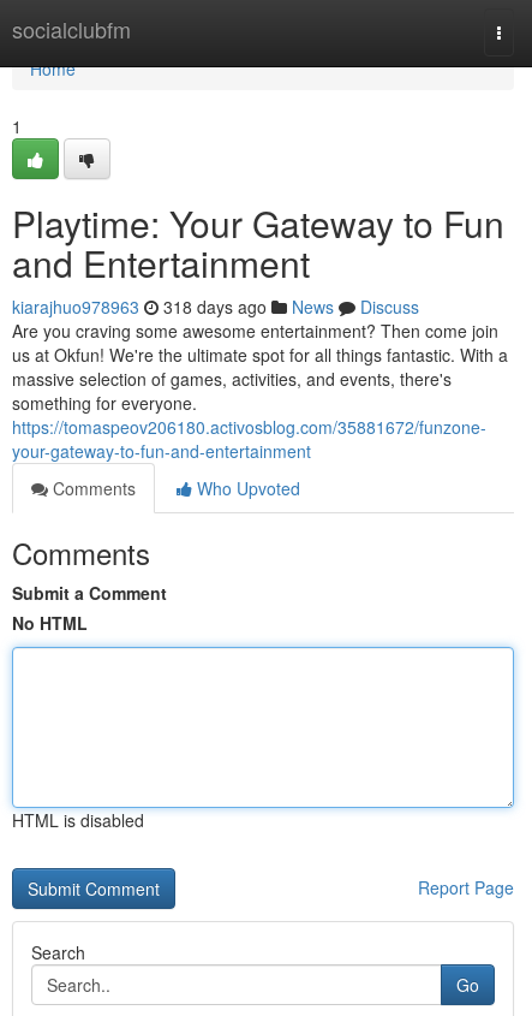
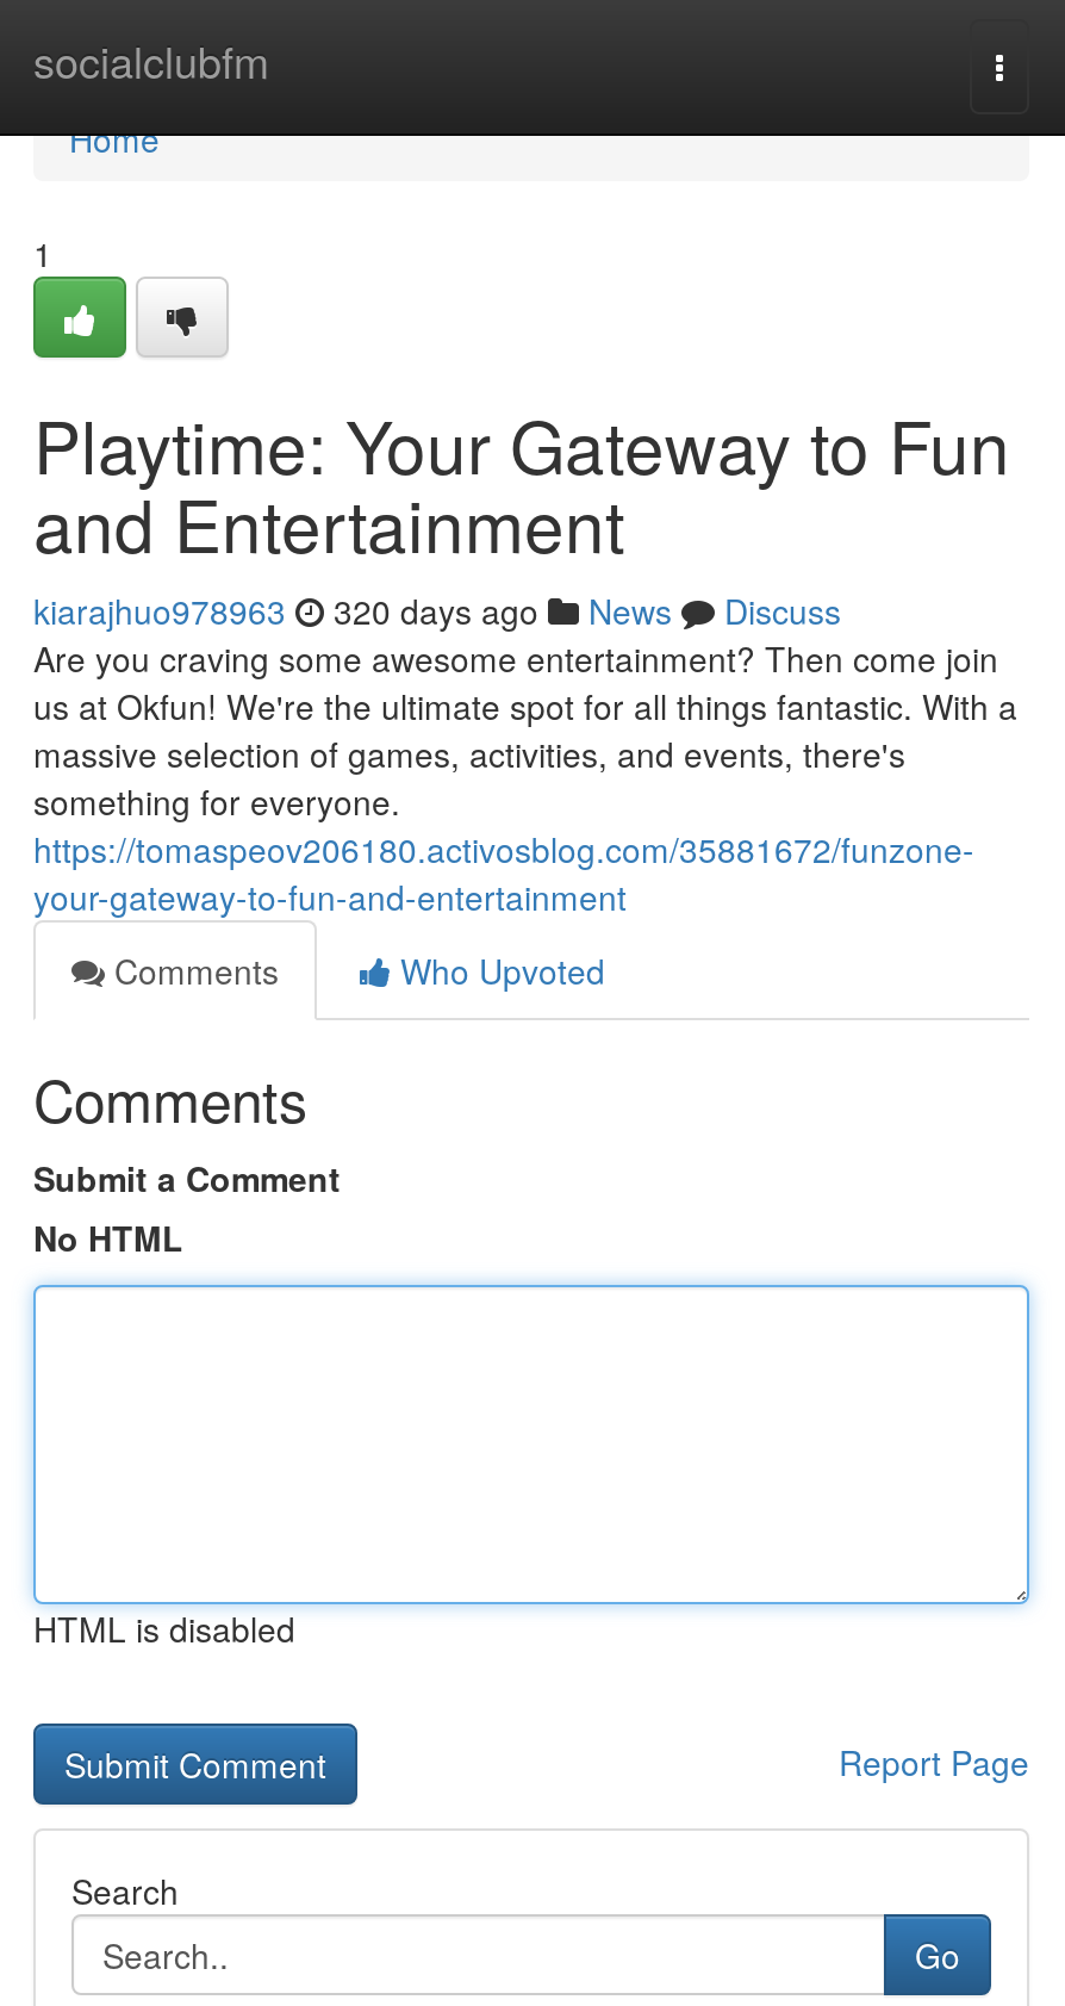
[12,295,419,319] kiarajhuo978963 318 days ago News Discuss -> [33,586,841,634] kiarajhuo978963 320 days ago News Discuss

